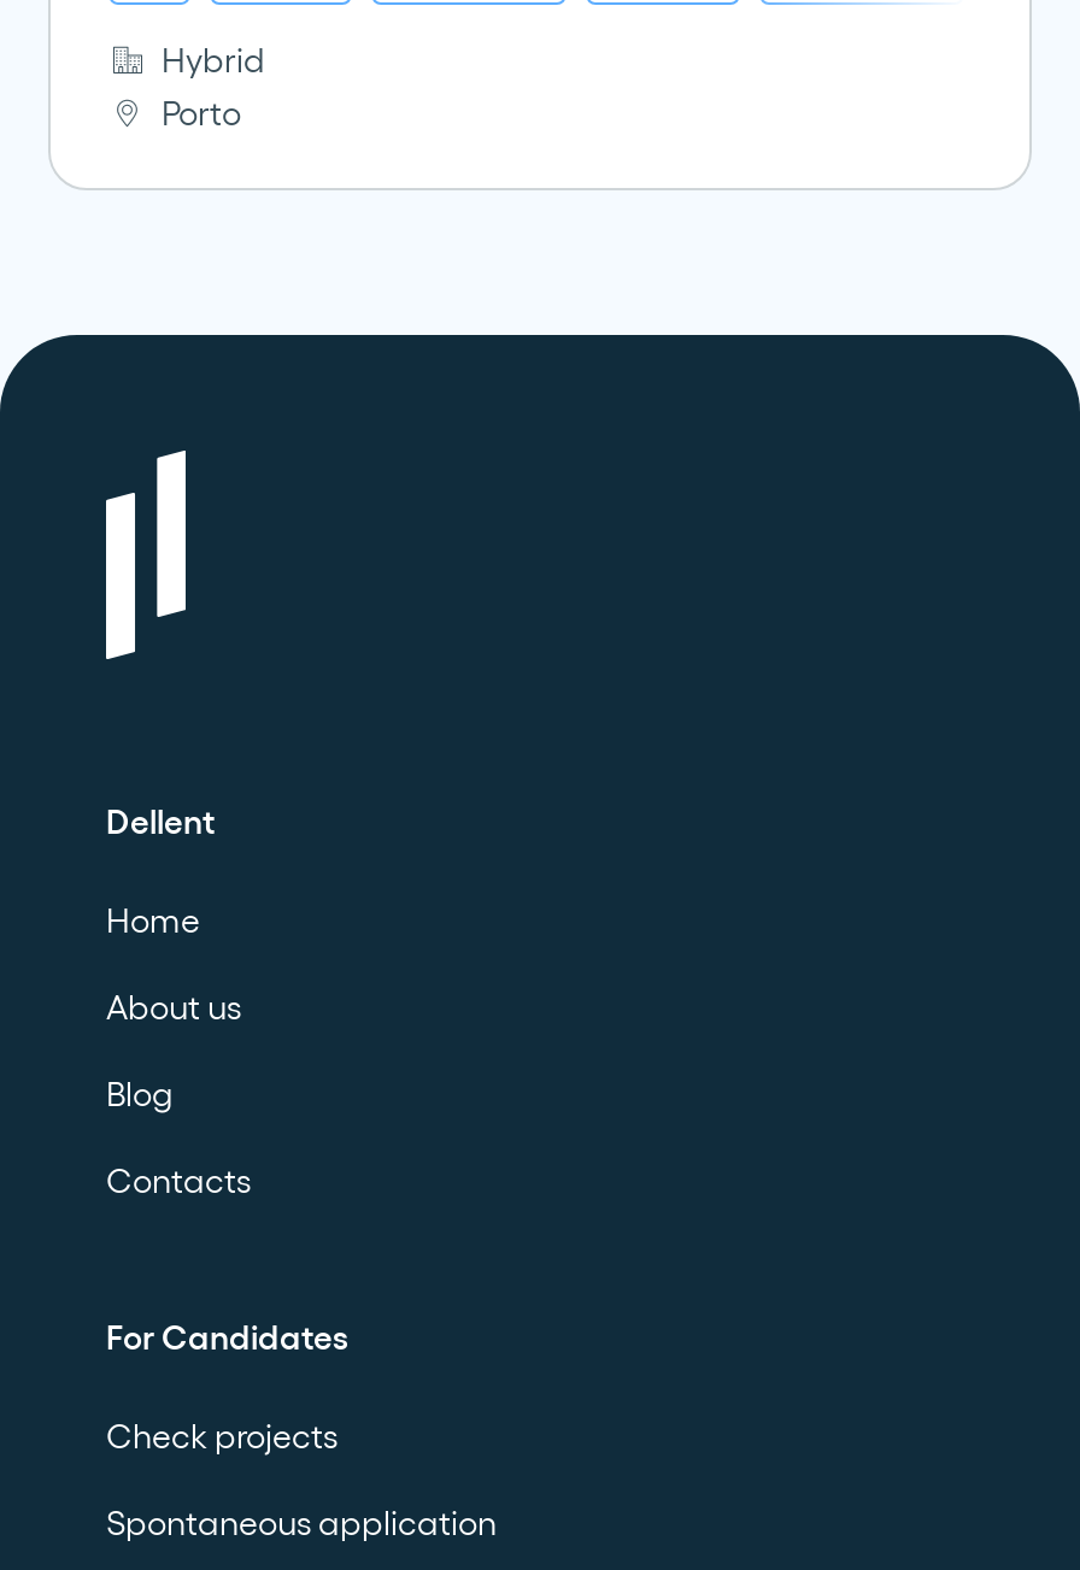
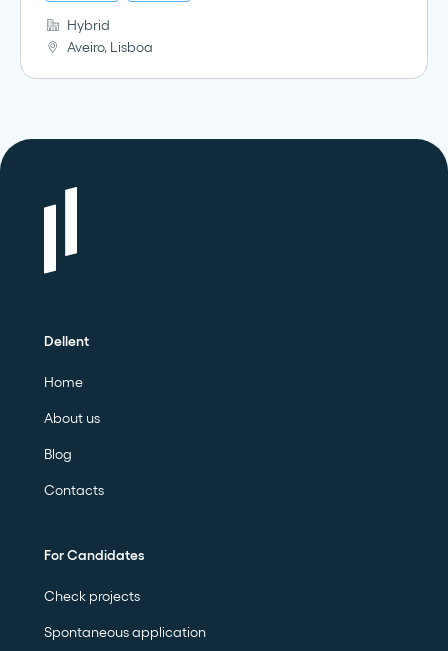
[162,94,241,133] Porto -> [67,39,153,55] Aveiro, Lisboa

